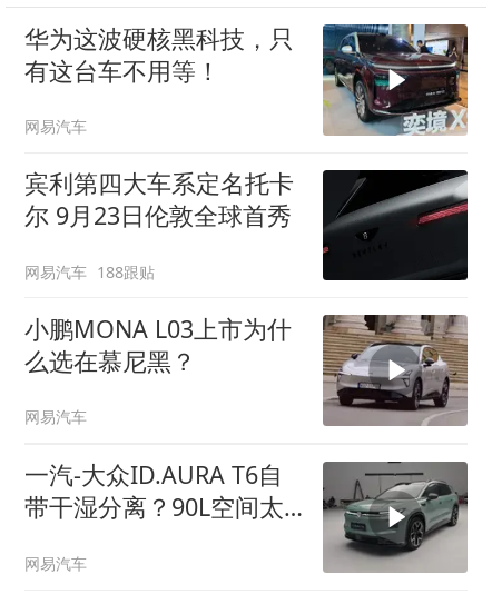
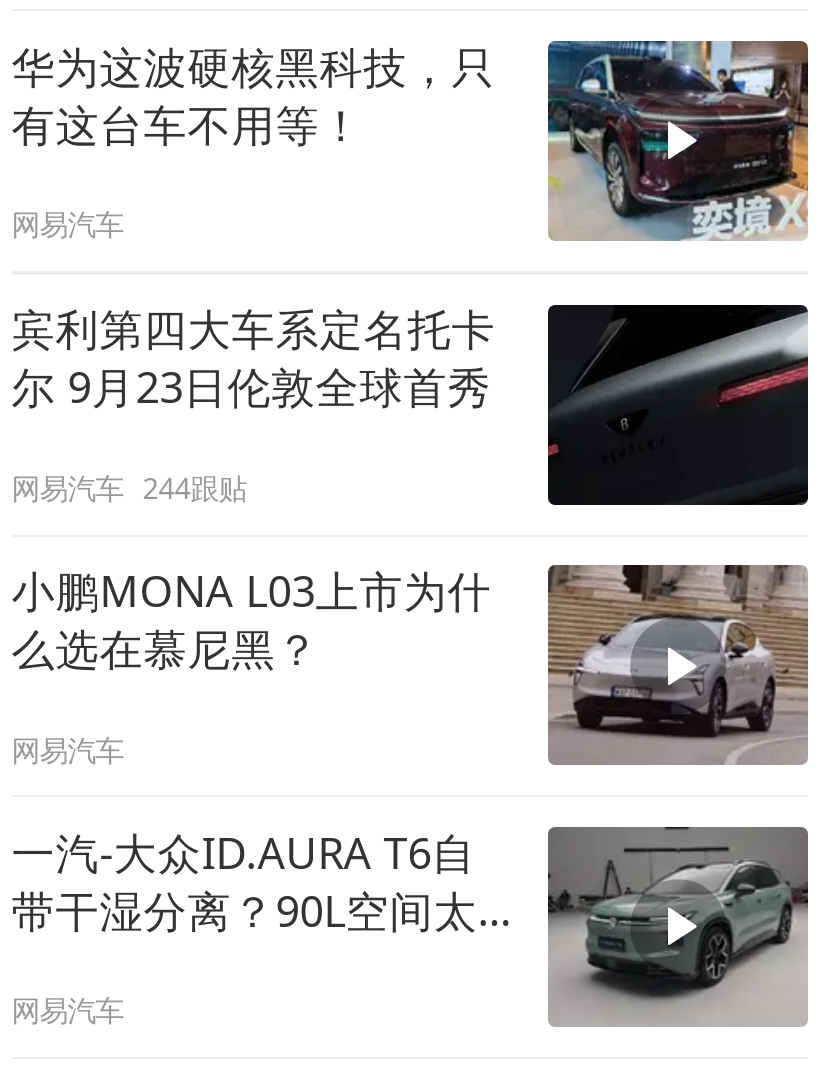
[24,261,155,282] 网易汽车 188跟贴 -> [11,468,247,506] 网易汽车 244跟贴

